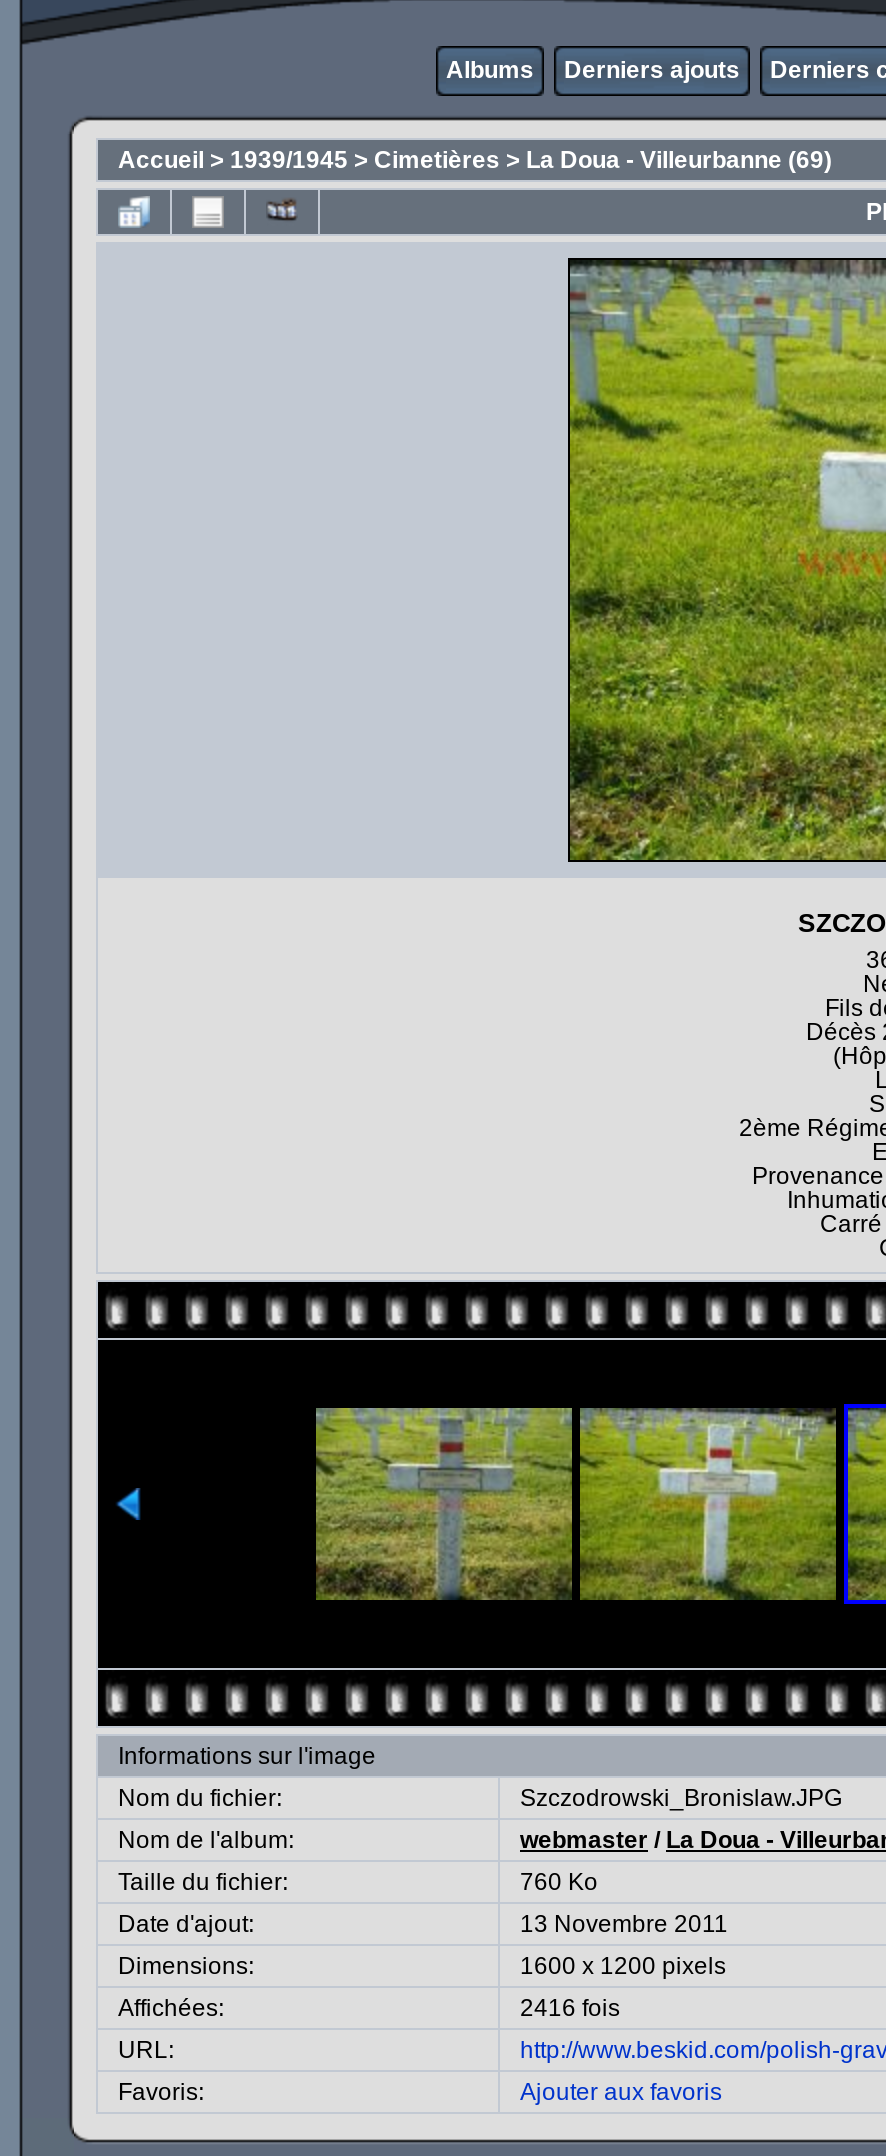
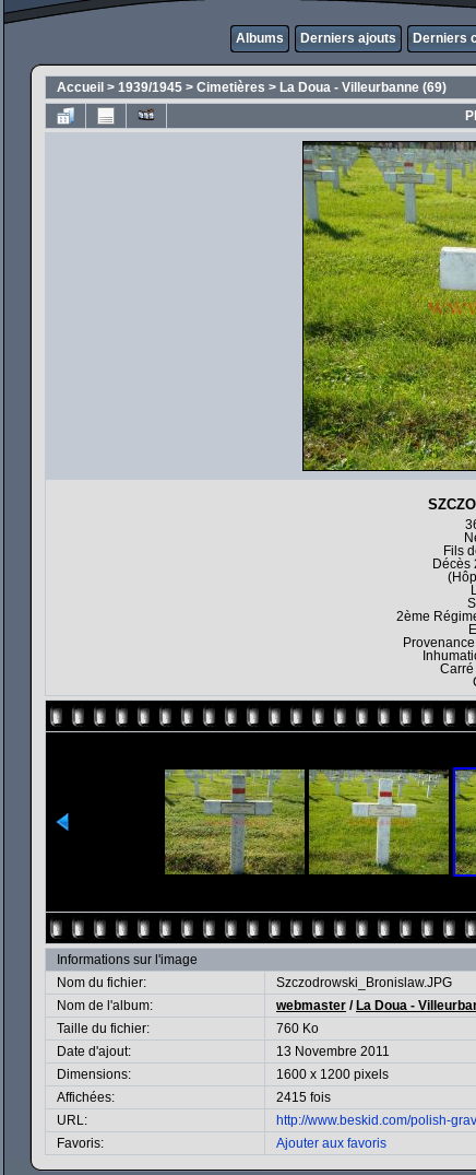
[520,1994,620,2022] 2416 fois -> [276,1090,331,1105] 2415 fois

